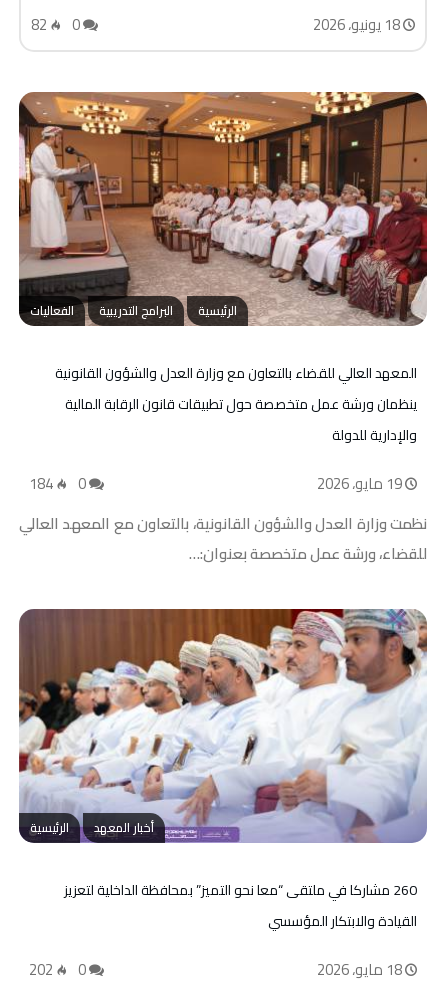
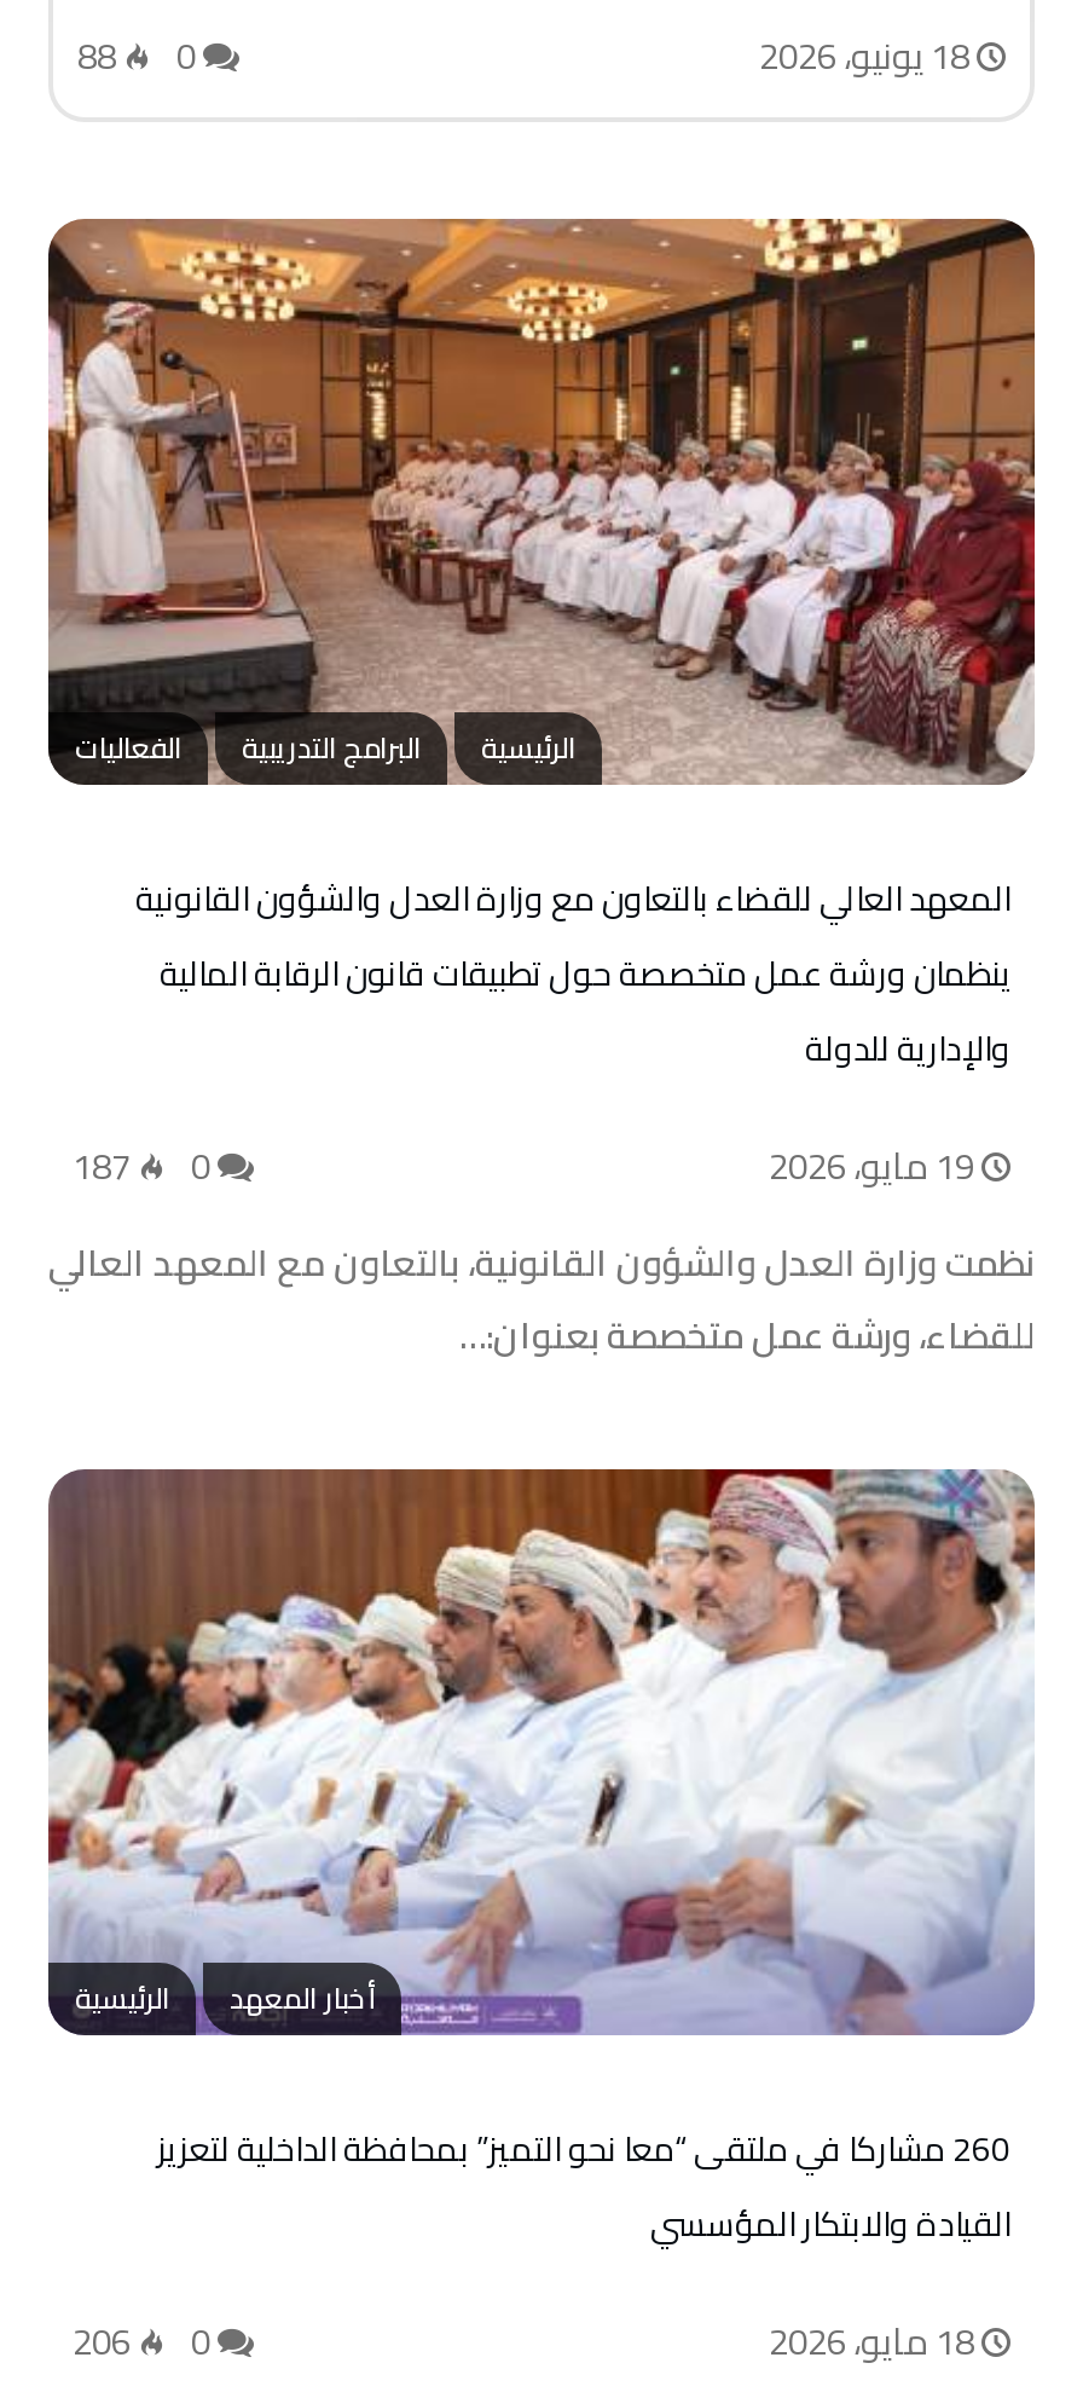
[31,10,47,39] 82 -> [77,20,116,90] 88
[29,469,53,498] 184 -> [73,1130,131,1201] 187
[29,955,53,984] 202 -> [73,2306,131,2377] 206

